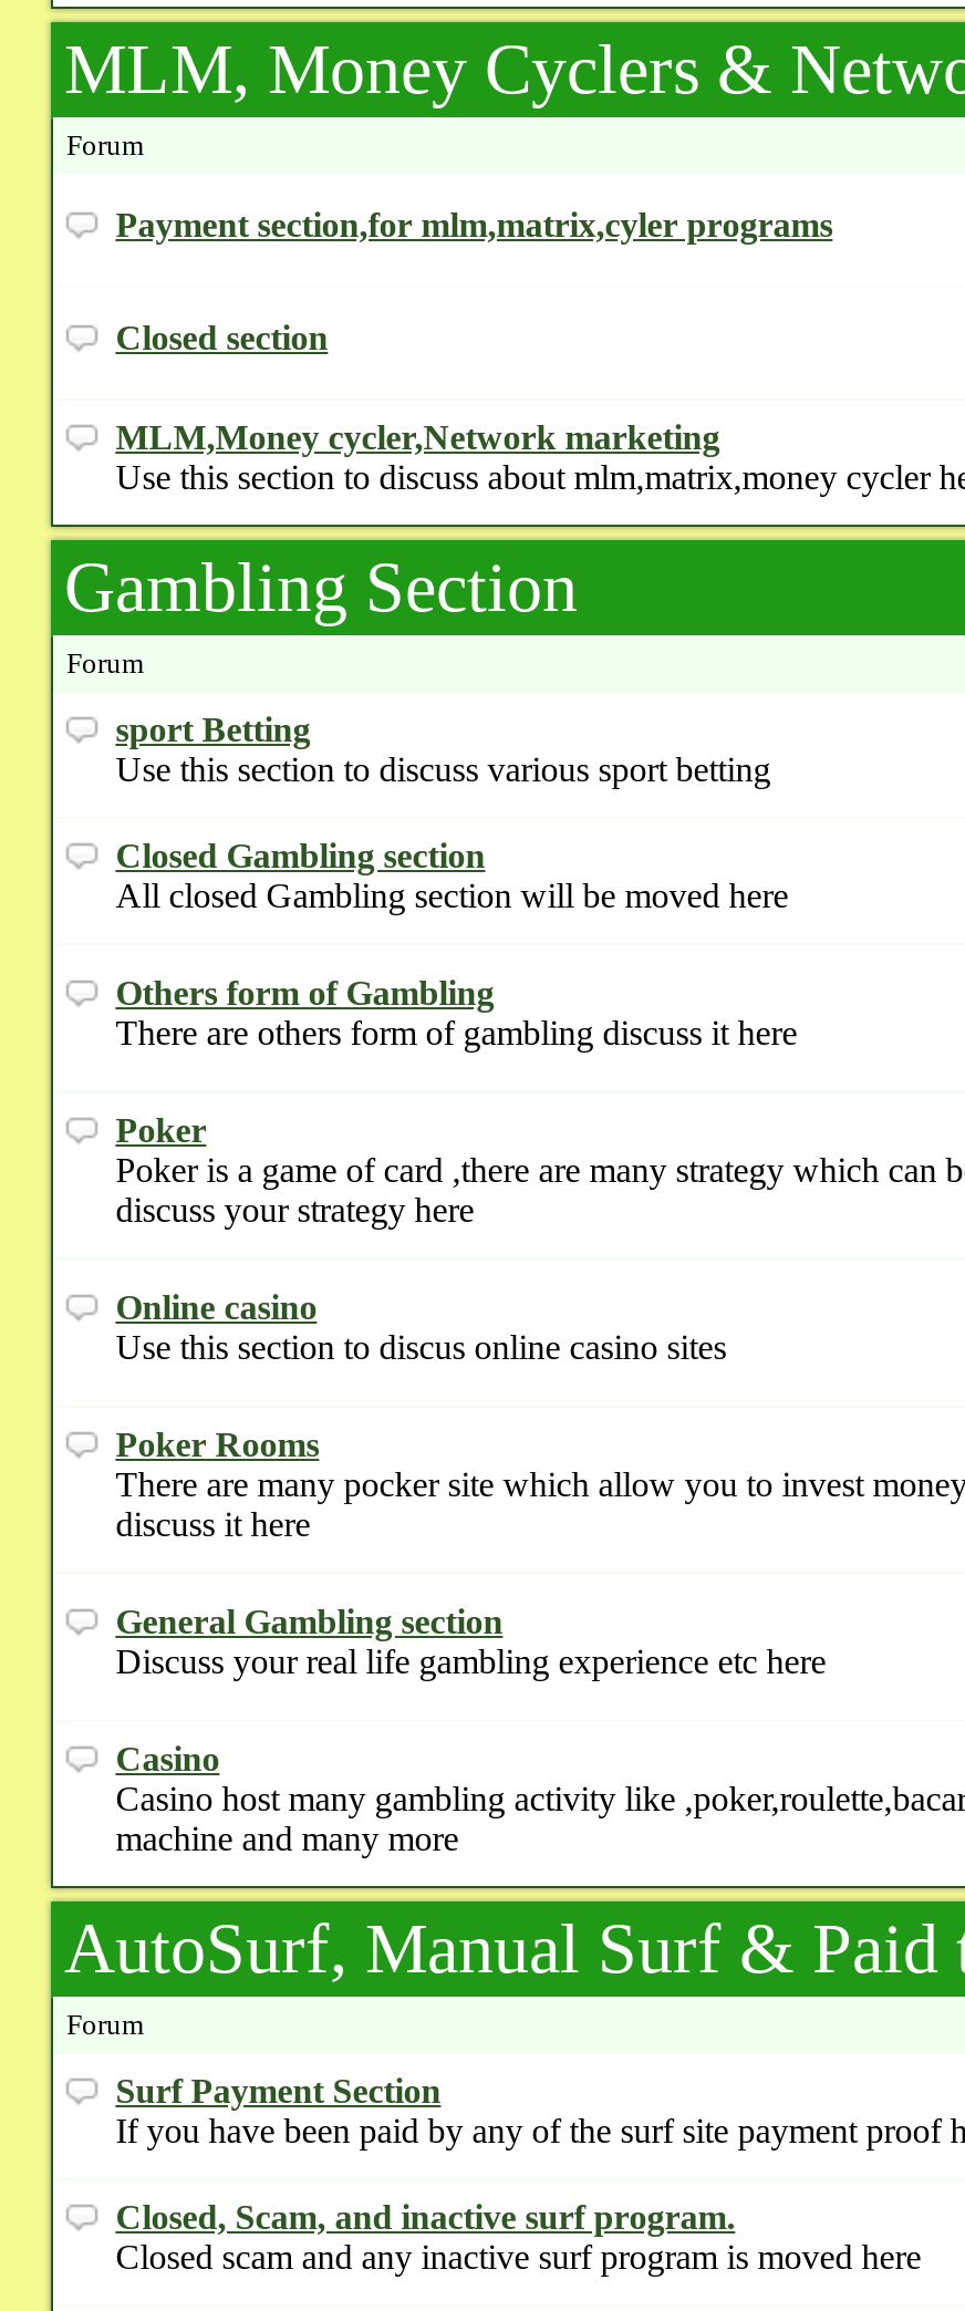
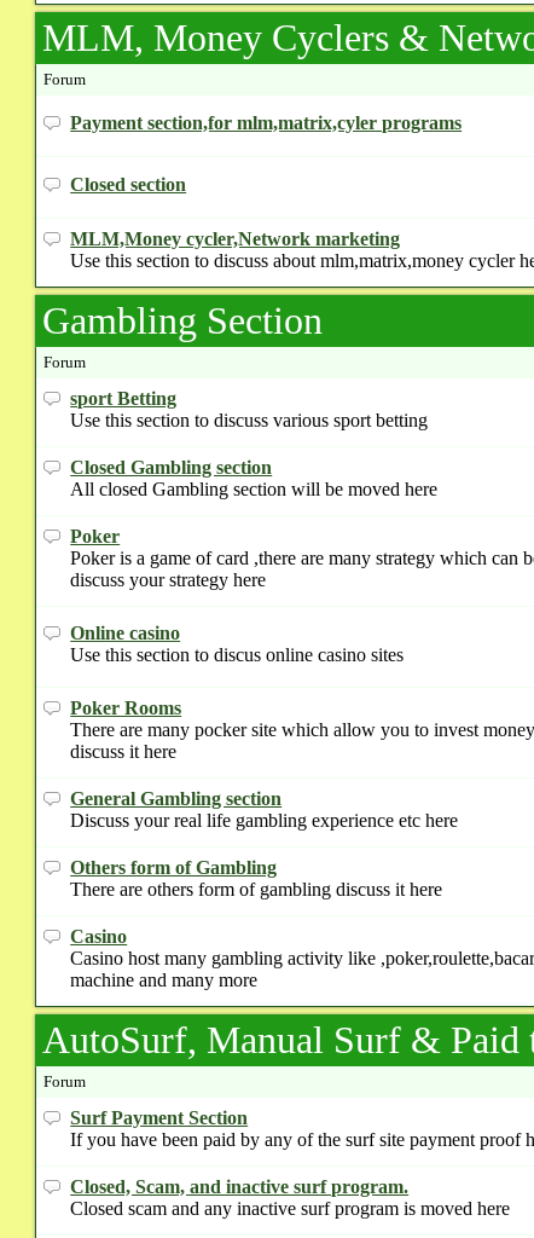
moved [116,974,797,1051] -> [70,857,442,899]: Others form of Gambling | There are others form of gambling discuss it here
moved [116,1111,726,1543] -> [70,526,404,762]: Poker | discuss your strategy here | Online casino | Use this section to discus online casino sites | Poker Rooms | discuss it here
moved [116,1603,826,1680] -> [70,788,458,831]: General Gambling section | Discuss your real life gambling experience etc here

